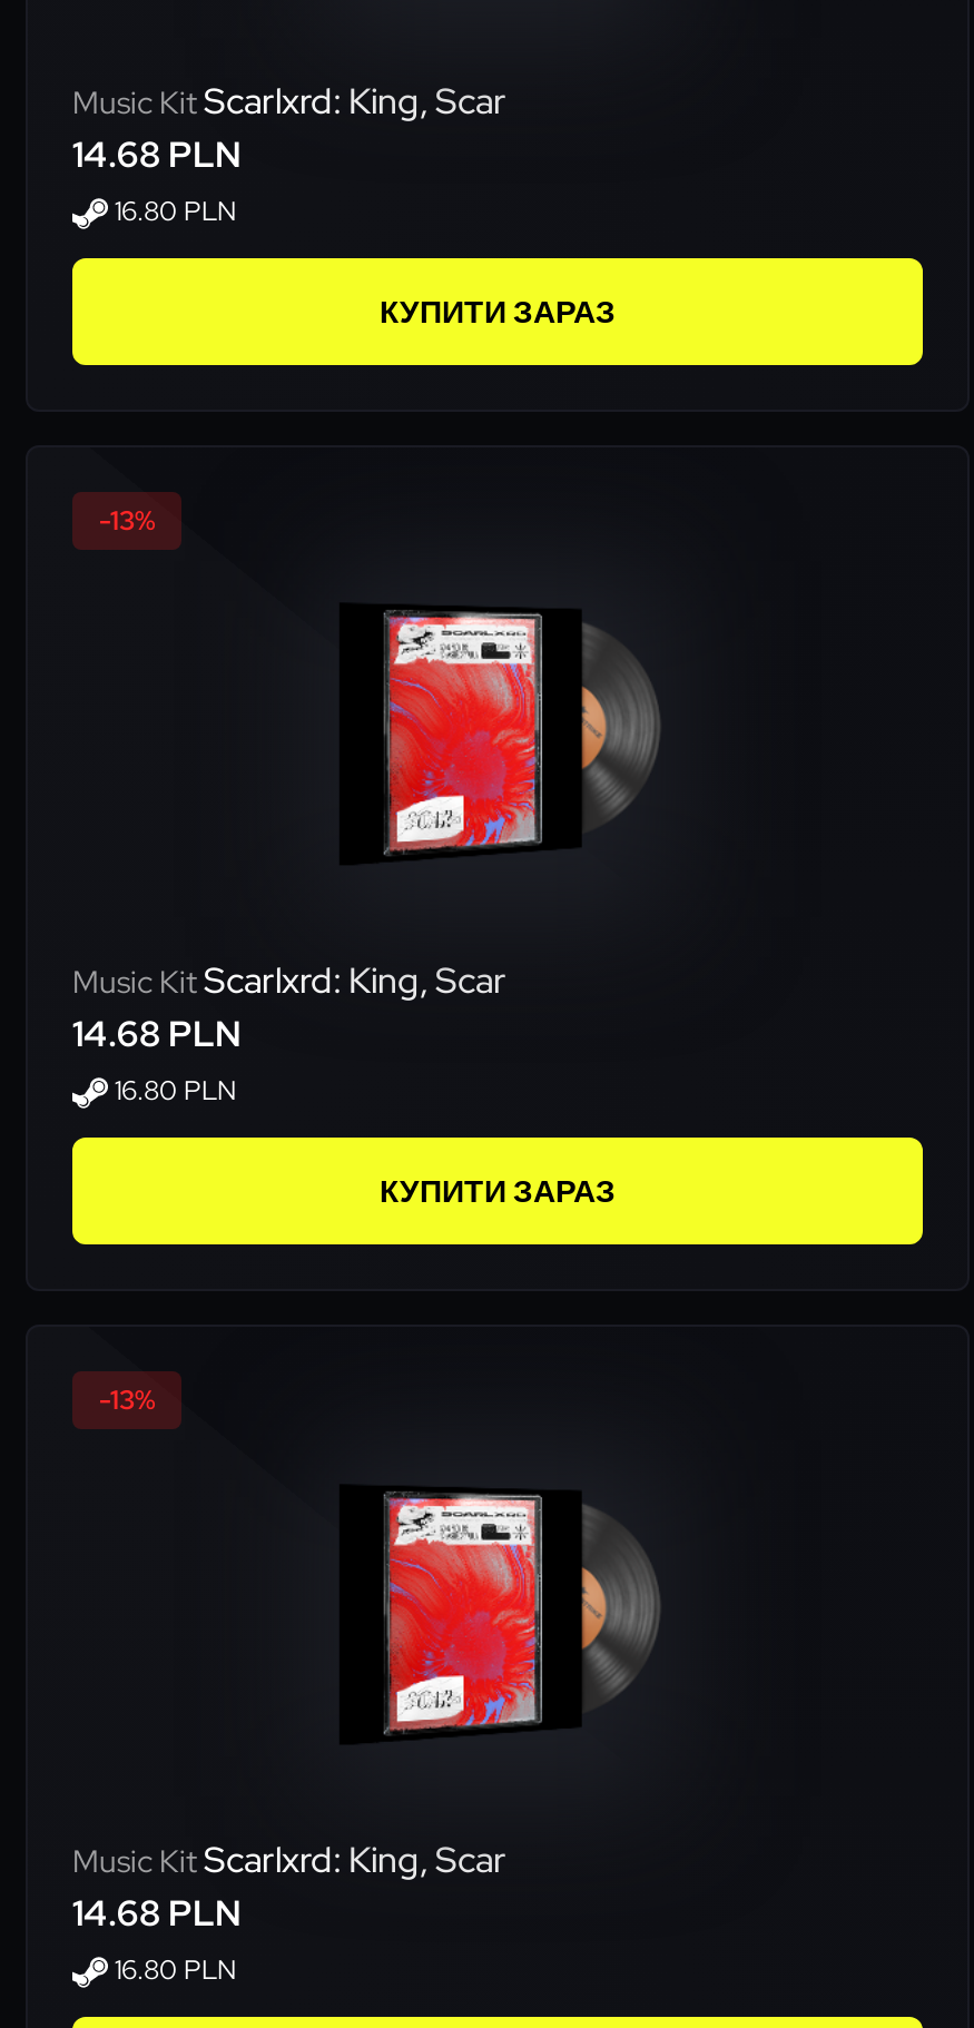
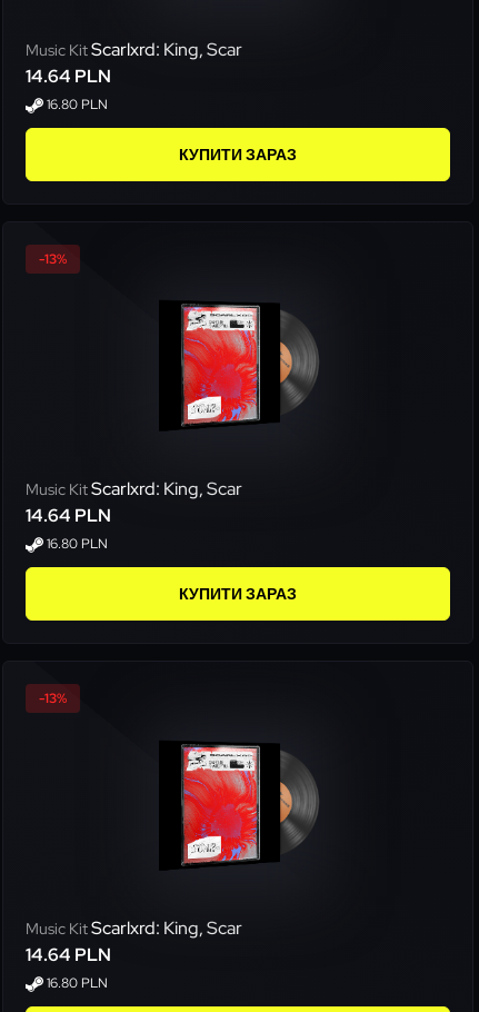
[72,131,242,177] 14.68 PLN -> [26,64,111,88] 14.64 PLN
[72,1011,242,1058] 14.68 PLN -> [26,504,111,527] 14.64 PLN
[72,1891,242,1938] 14.68 PLN -> [26,944,111,967] 14.64 PLN

